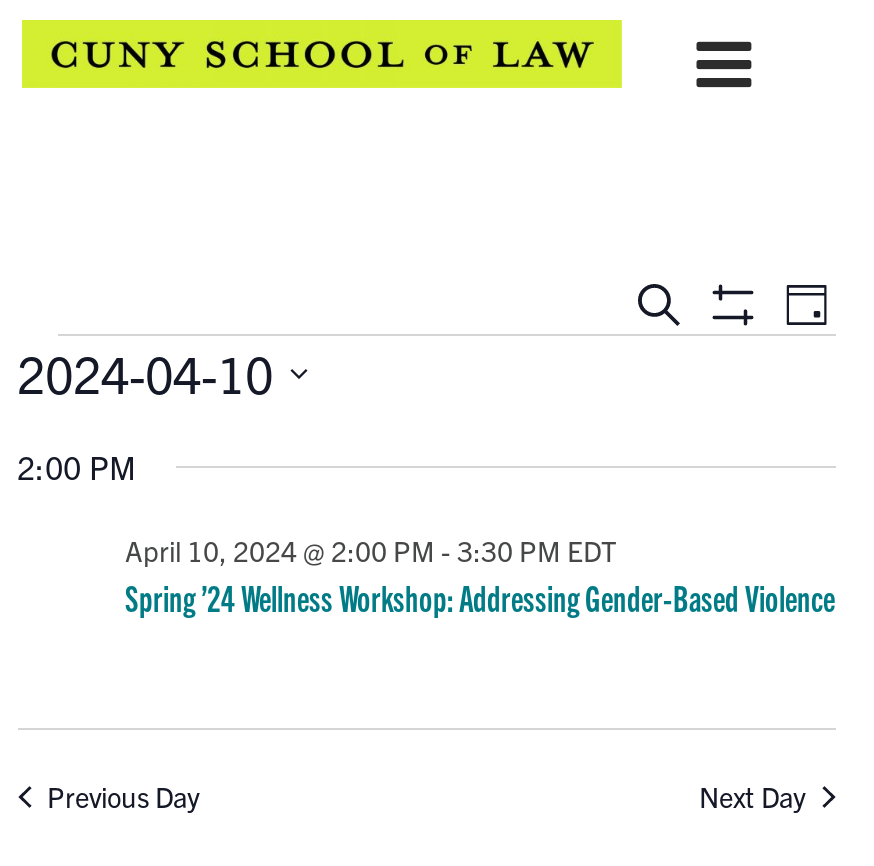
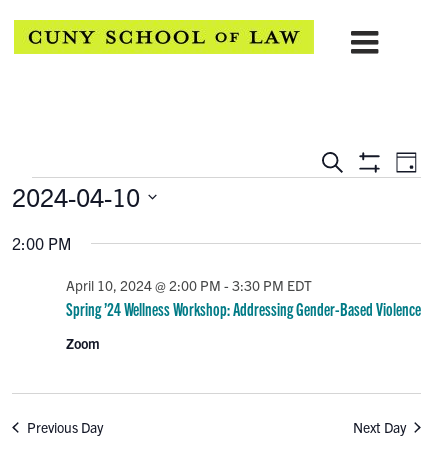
none -> [65,334,99,352] Zoom

